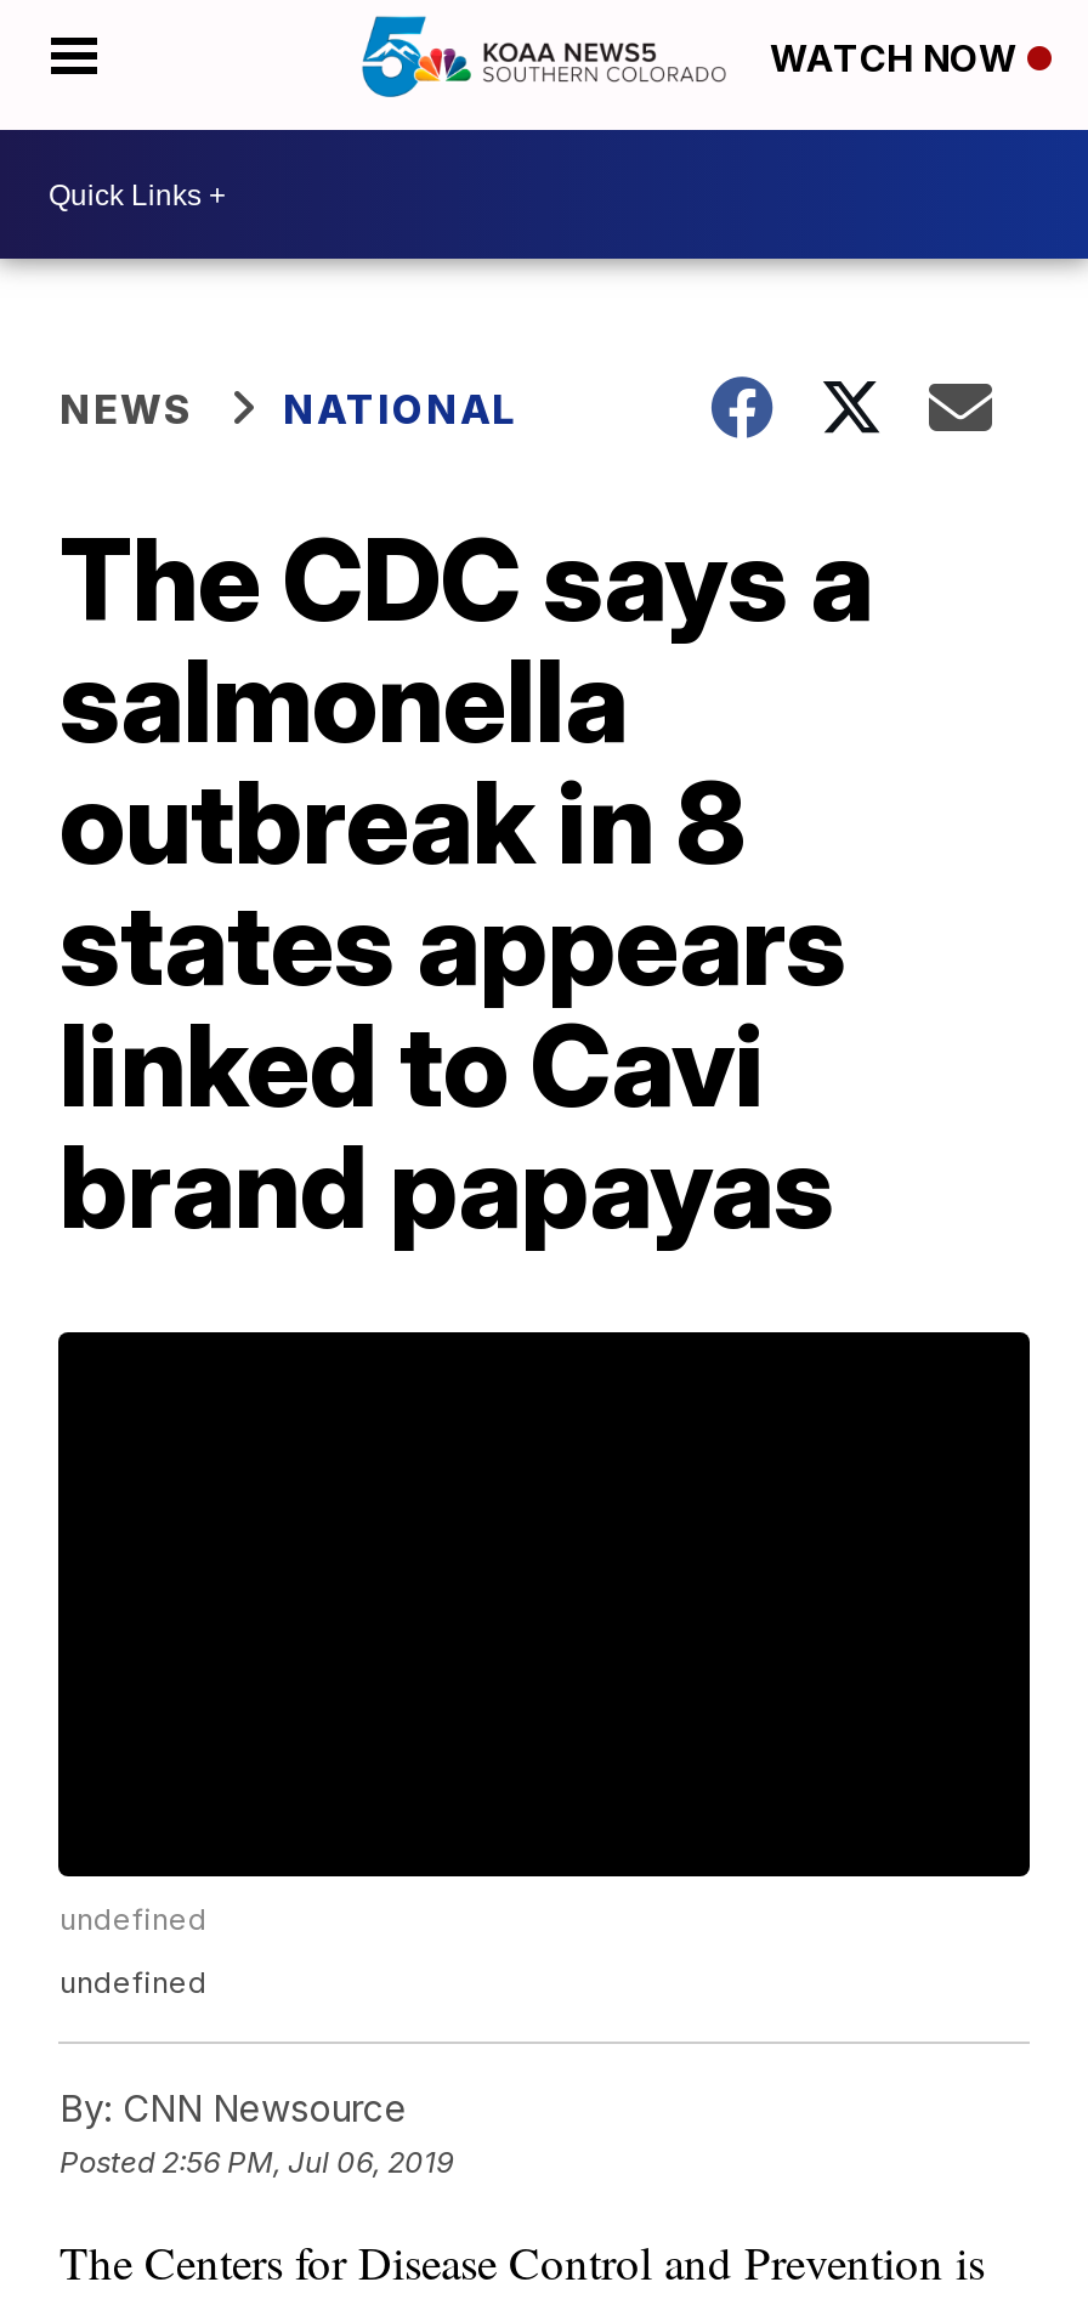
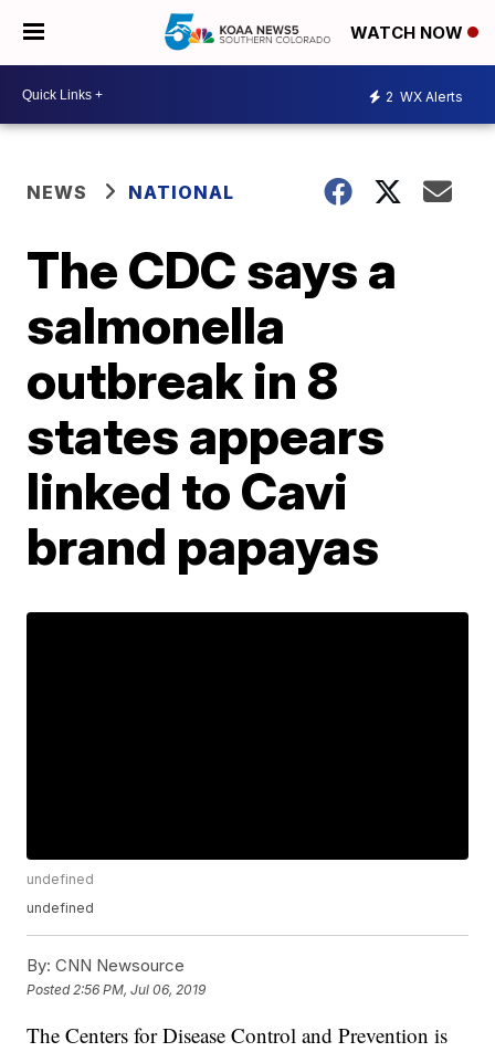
none -> [386,88,463,104] 2 WX Alerts

